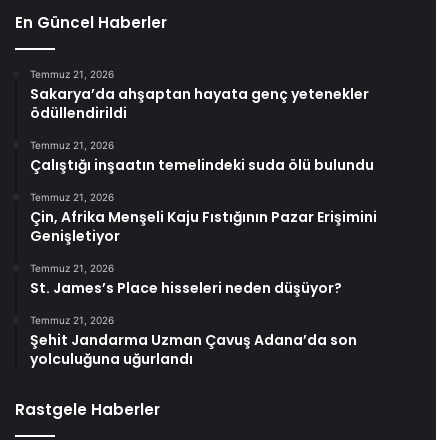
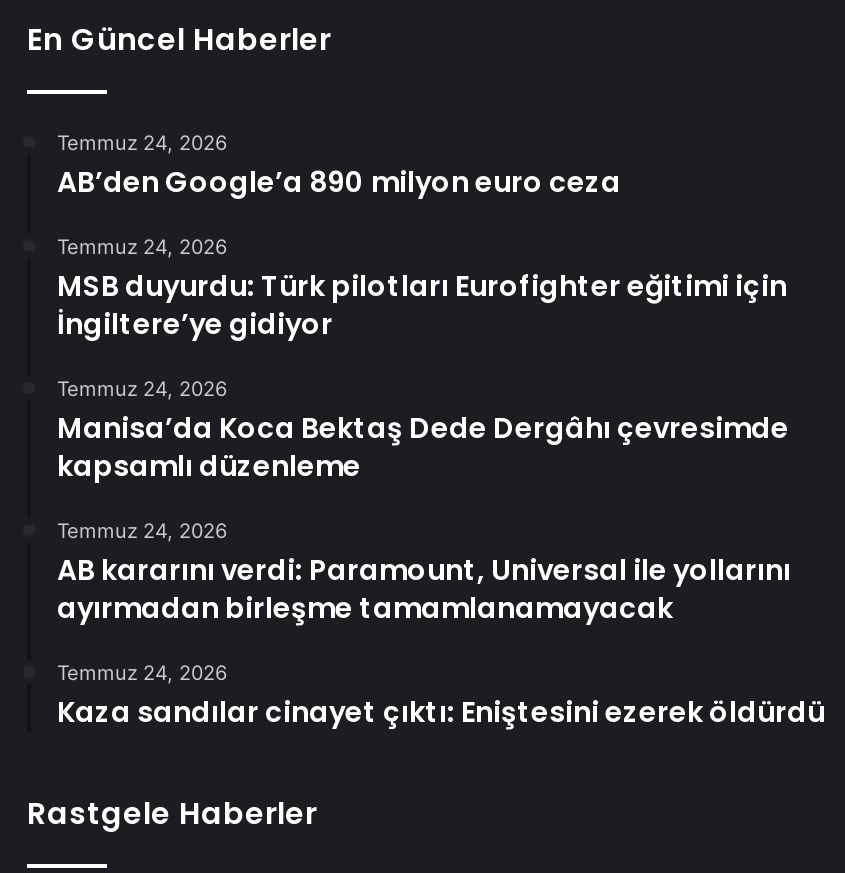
[30,68,369,123] Temmuz 21, 2026 | Sakarya’da ahşaptan hayata genç yetenekler | ödüllendirildi -> [57,130,621,202] Temmuz 24, 2026 | AB’den Google’a 890 milyon euro ceza
[30,139,374,175] Temmuz 21, 2026 | Çalıştığı inşaatın temelindeki suda ölü bulundu -> [57,234,787,344] Temmuz 24, 2026 | MSB duyurdu: Türk pilotları Eurofighter eğitimi için | İngiltere’ye gidiyor
[30,191,377,246] Temmuz 21, 2026 | Çin, Afrika Menşeli Kaju Fıstığının Pazar Erişimini | Genişletiyor -> [57,376,789,486] Temmuz 24, 2026 | Manisa’da Koca Bektaş Dede Dergâhı çevresimde | kapsamlı düzenleme
[30,262,342,298] Temmuz 21, 2026 | St. James’s Place hisseleri neden düşüyor? -> [57,518,791,628] Temmuz 24, 2026 | AB kararını verdi: Paramount, Universal ile yollarını | ayırmadan birleşme tamamlanamayacak
[30,314,357,369] Temmuz 21, 2026 | Şehit Jandarma Uzman Çavuş Adana’da son | yolculuğuna uğurlandı -> [57,660,825,732] Temmuz 24, 2026 | Kaza sandılar cinayet çıktı: Eniştesini ezerek öldürdü

